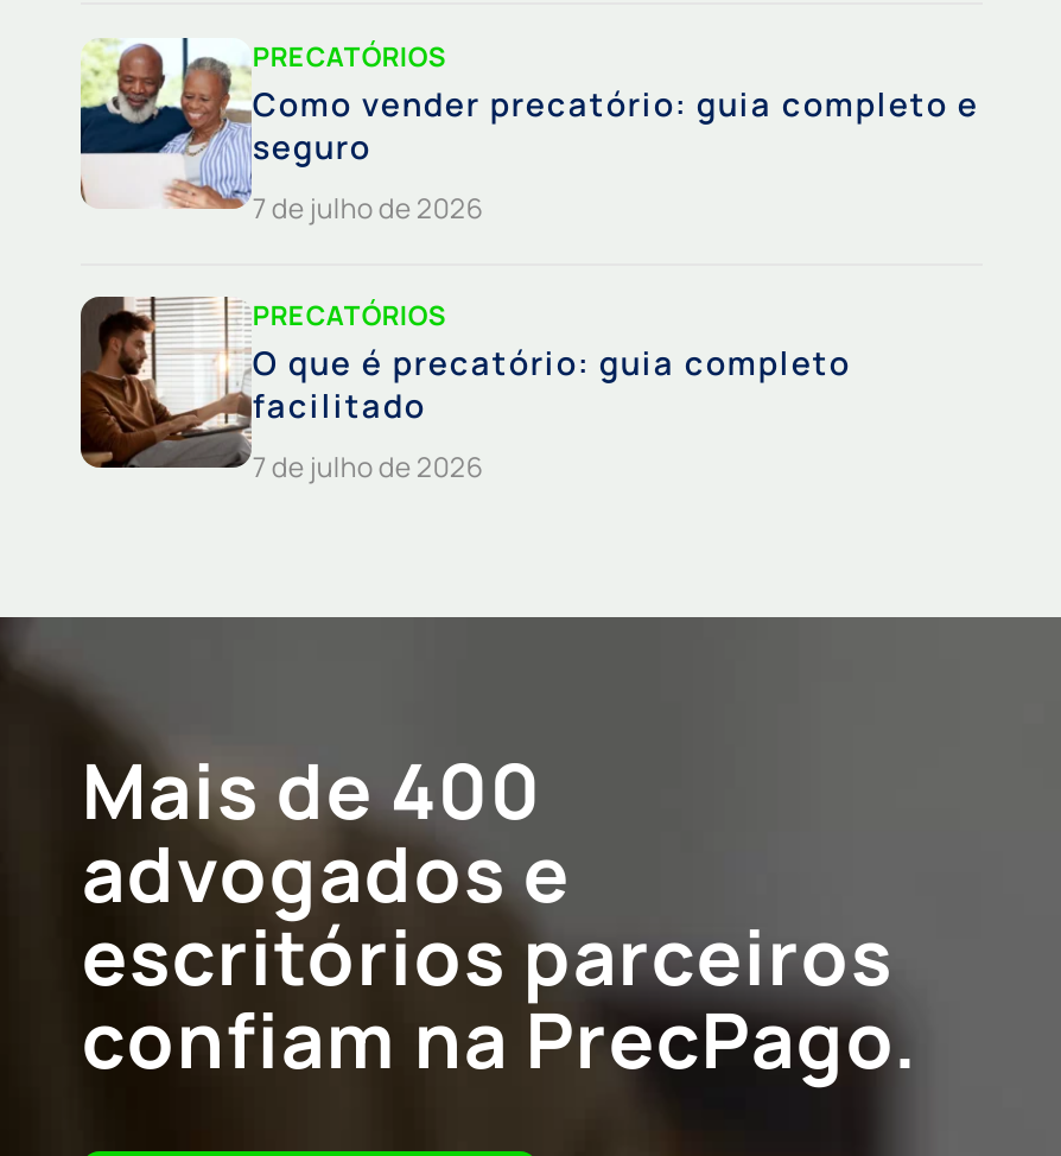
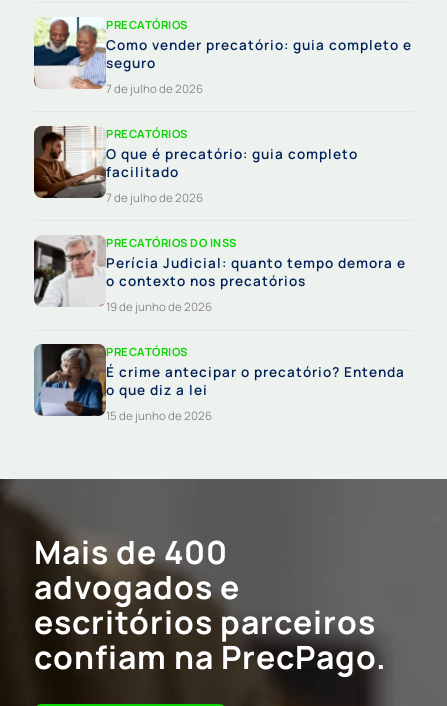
none -> [33,235,406,423] [image] | PRECATÓRIOS DO INSS | Perícia Judicial: quanto tempo demora e | o contexto nos precatórios | 19 de junho de 2026 | PRECATÓRIOS | É crime antecipar o precatório? Entenda | o que diz a lei | 15 de junho de 2026
none -> [34,343,92,416] [image]

